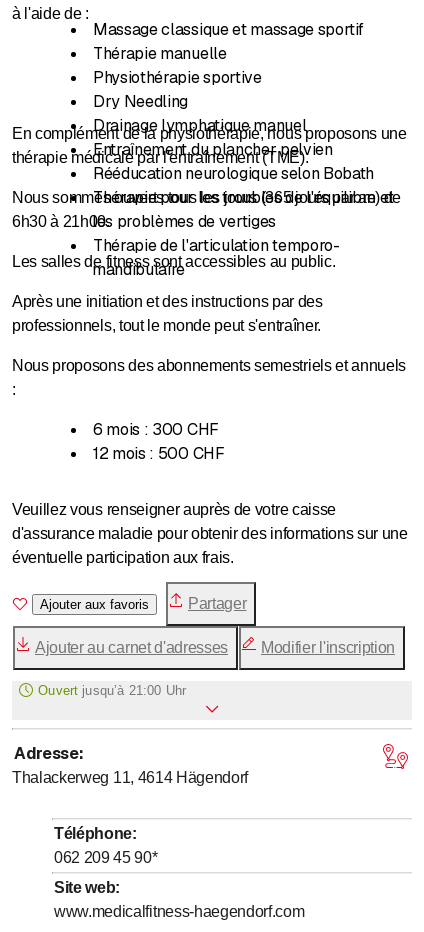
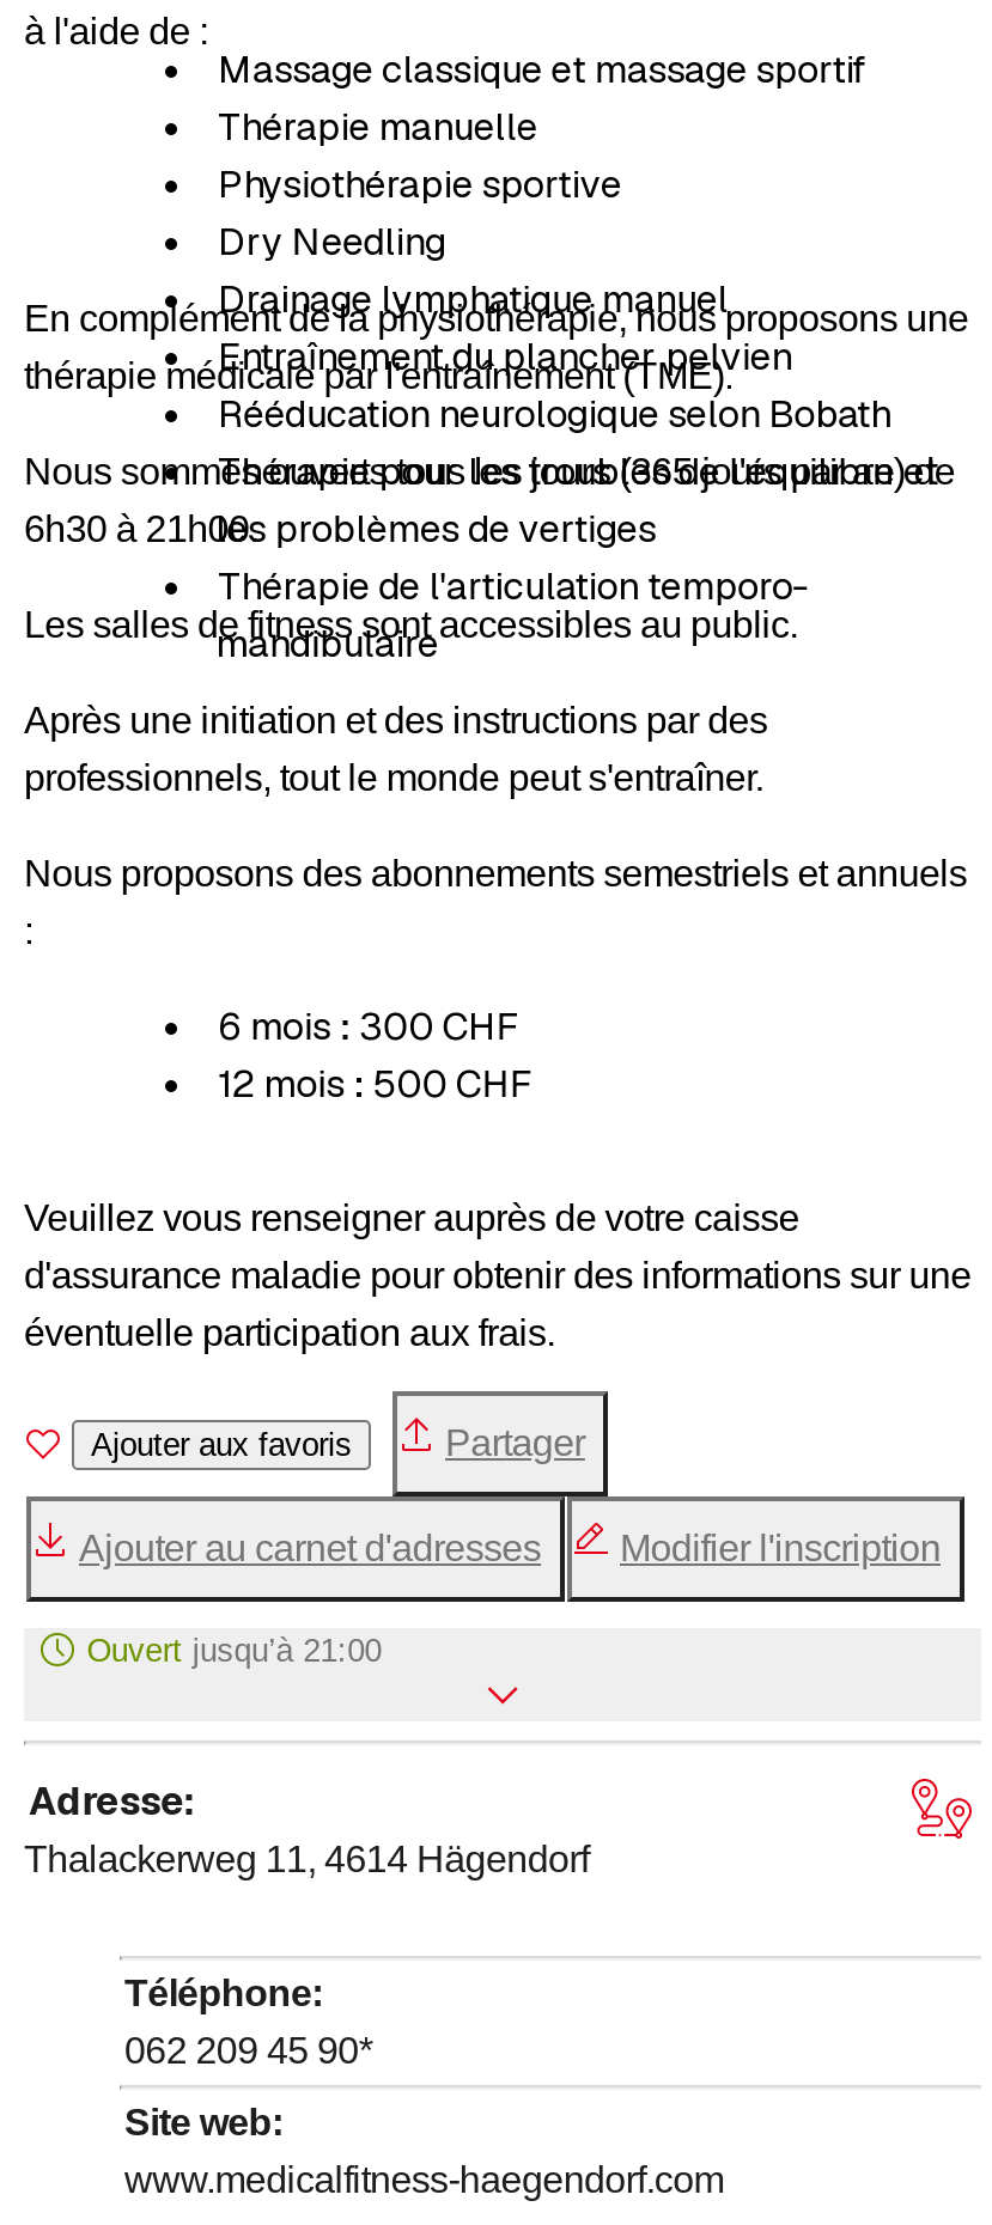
[38,683,186,698] Ouvert jusqu’à 21:00 Uhr -> [87,1633,381,1669] Ouvert jusqu’à 21:00

